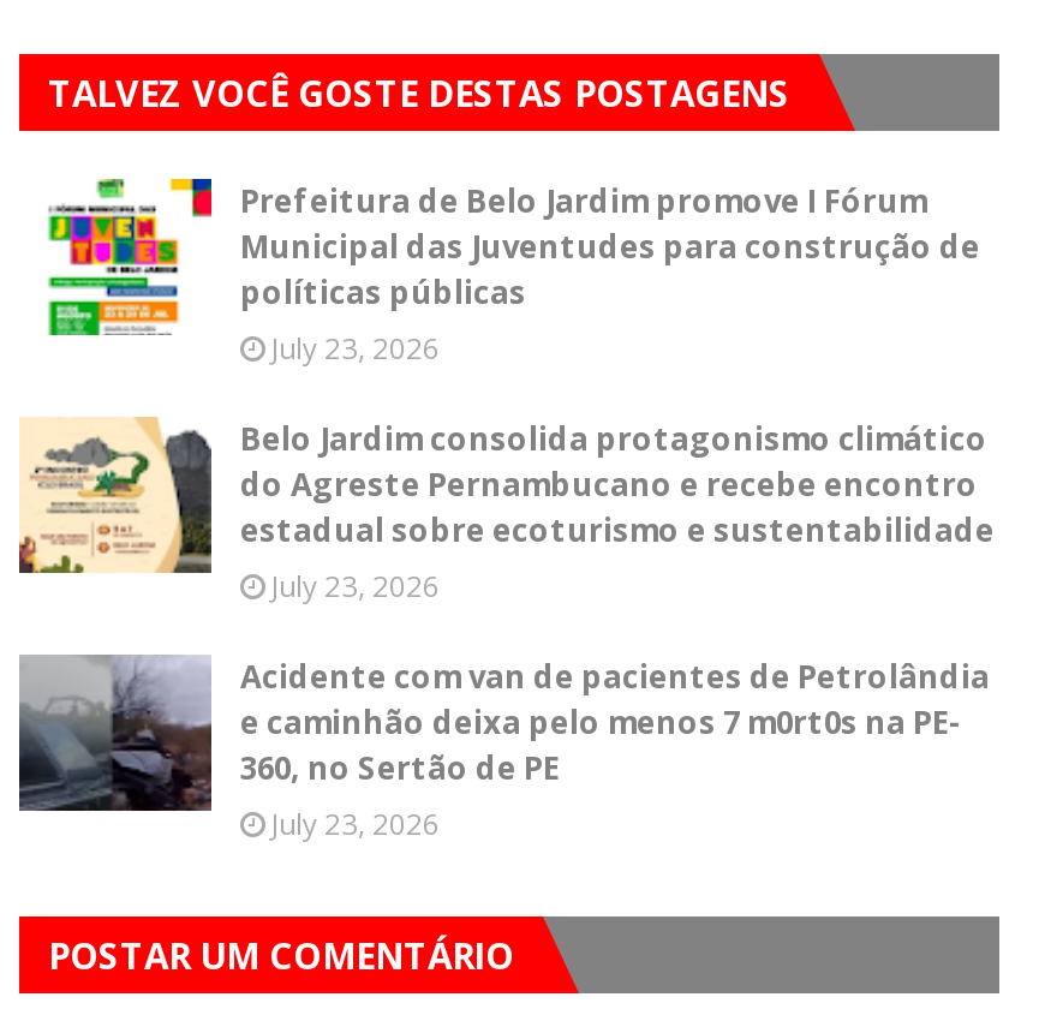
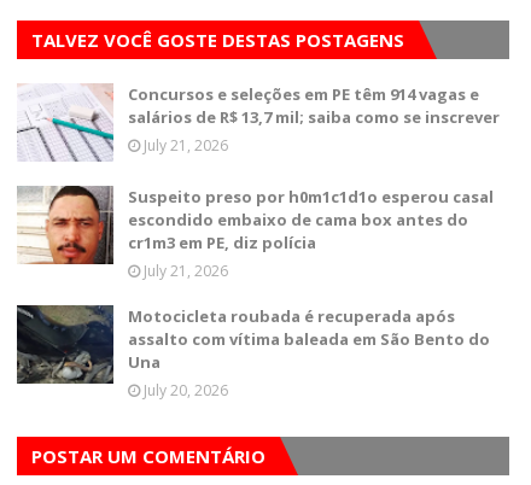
[48,177,980,369] [image] | Prefeitura de Belo Jardim promove I Fórum | Municipal das Juventudes para construção de | políticas públicas | July 23, 2026 -> [17,83,500,163] [image] | Concursos e seleções em PE têm 914 vagas e | salários de R$ 13,7 mil; saiba como se inscrever | July 21, 2026
[17,417,995,607] [image] | Belo Jardim consolida protagonismo climático | do Agreste Pernambucano e recebe encontro | estadual sobre ecoturismo e sustentabilidade | July 23, 2026 -> [17,185,494,281] [image] | Suspeito preso por h0m1c1d1o esperou casal | escondido embaixo de cama box antes do | cr1m3 em PE, diz polícia | July 21, 2026
[22,655,990,844] [image] | Acidente com van de pacientes de Petrolândia | e caminhão deixa pelo menos 7 m0rt0s na PE- | 360, no Sertão de PE | July 23, 2026 -> [17,304,490,401] [image] | Motocicleta roubada é recuperada após | assalto com vítima baleada em São Bento do | Una | July 20, 2026

